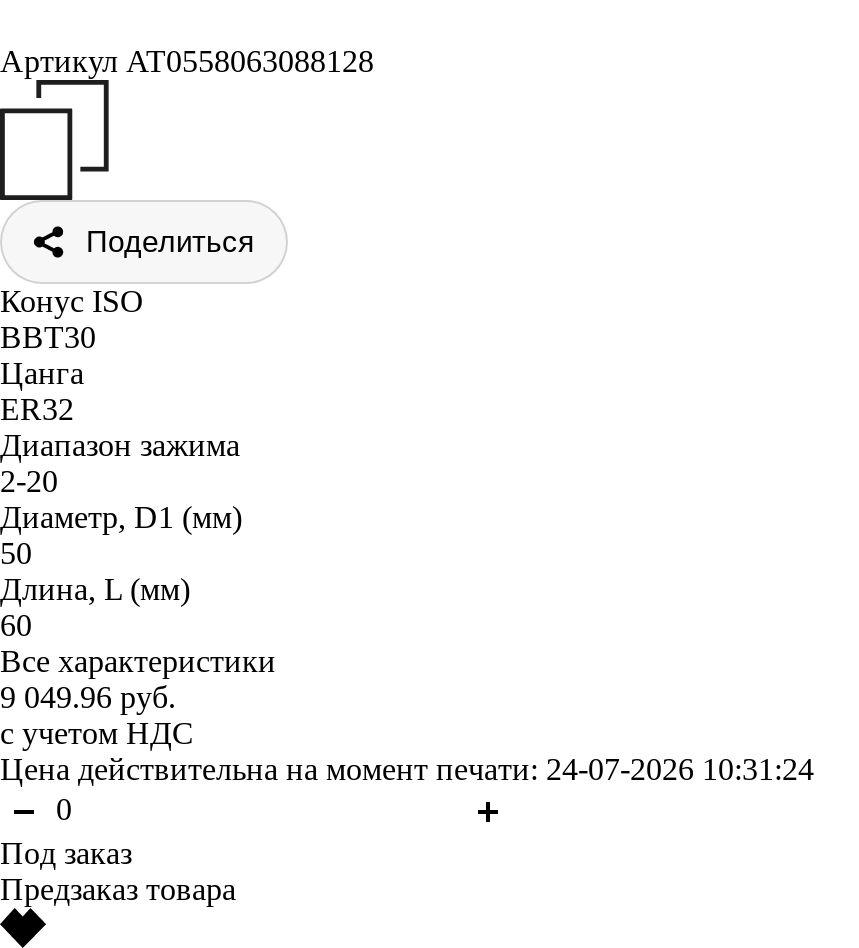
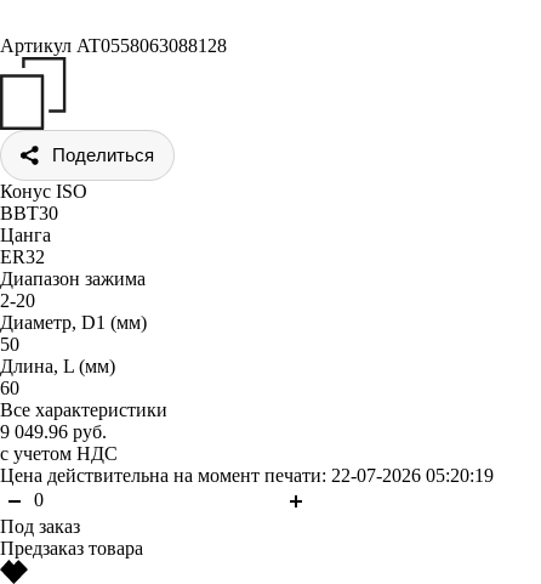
[0,752,814,786] Цена действительна на момент печати: 24-07-2026 10:31:24 -> [0,465,494,486] Цена действительна на момент печати: 22-07-2026 05:20:19

